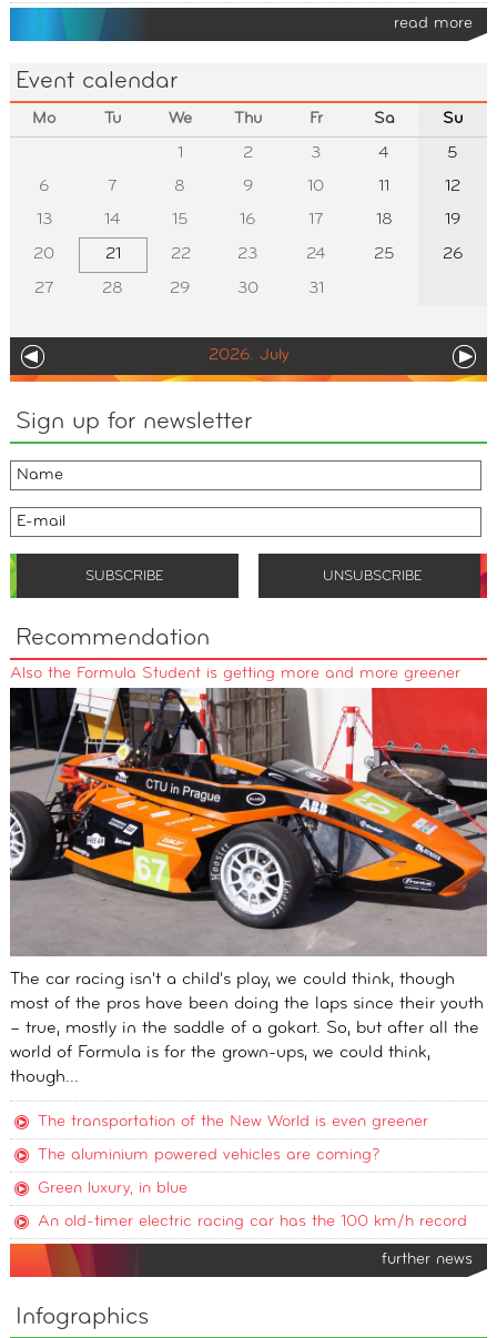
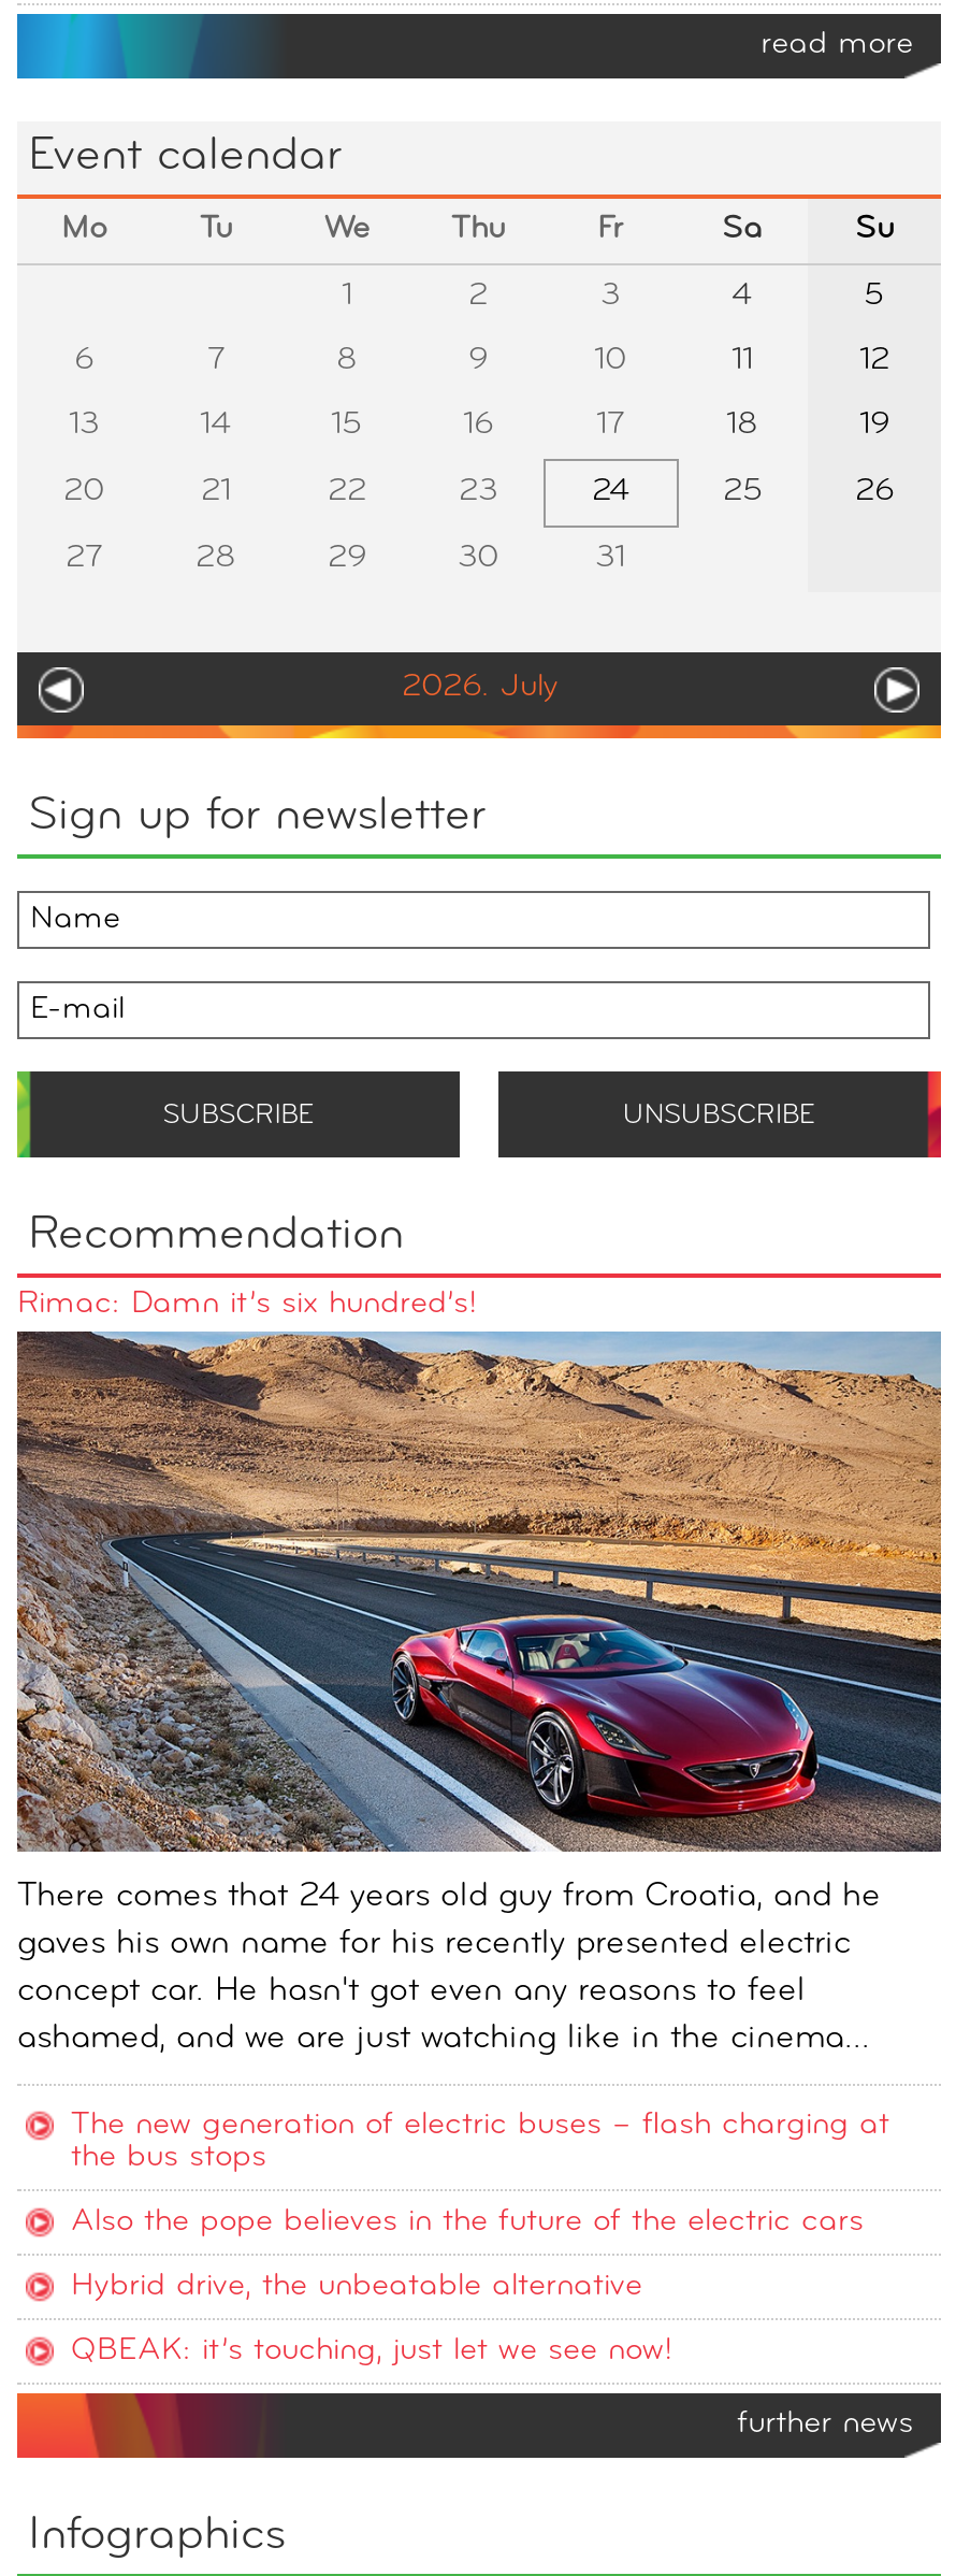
[10,666,460,682] Also the Formula Student is getting more and more greener -> [17,1289,477,1321] Rimac: Damn it’s six hundred’s!
[9,687,488,1086] [image] | The car racing isn't a child's play, we could think, though | most of the pros have been doing the laps since their youth | – true, mostly in the saddle of a gokart. So, but after all the | world of Formula is for the grown-ups, we could think, | though... -> [15,1329,943,2056] [image] | There comes that 24 years old guy from Croatia, and he | gaves his own name for his recently presented electric | concept car. He hasn't got even any reasons to feel | ashamed, and we are just watching like in the cinema...
[38,1114,428,1130] The transportation of the New World is even greener -> [71,2109,889,2174] The new generation of electric buses – flash charging at | the bus stops
[38,1147,379,1164] The aluminium powered vehicles are coming? -> [71,2206,864,2238] Also the pope believes in the future of the electric cars
[38,1180,187,1197] Green luxury, in blue -> [71,2271,642,2303] Hybrid drive, the unbeatable alternative
[38,1214,467,1230] An old-timer electric racing car has the 100 km/h record -> [71,2335,672,2367] QBEAK: it’s touching, just let we see now!

